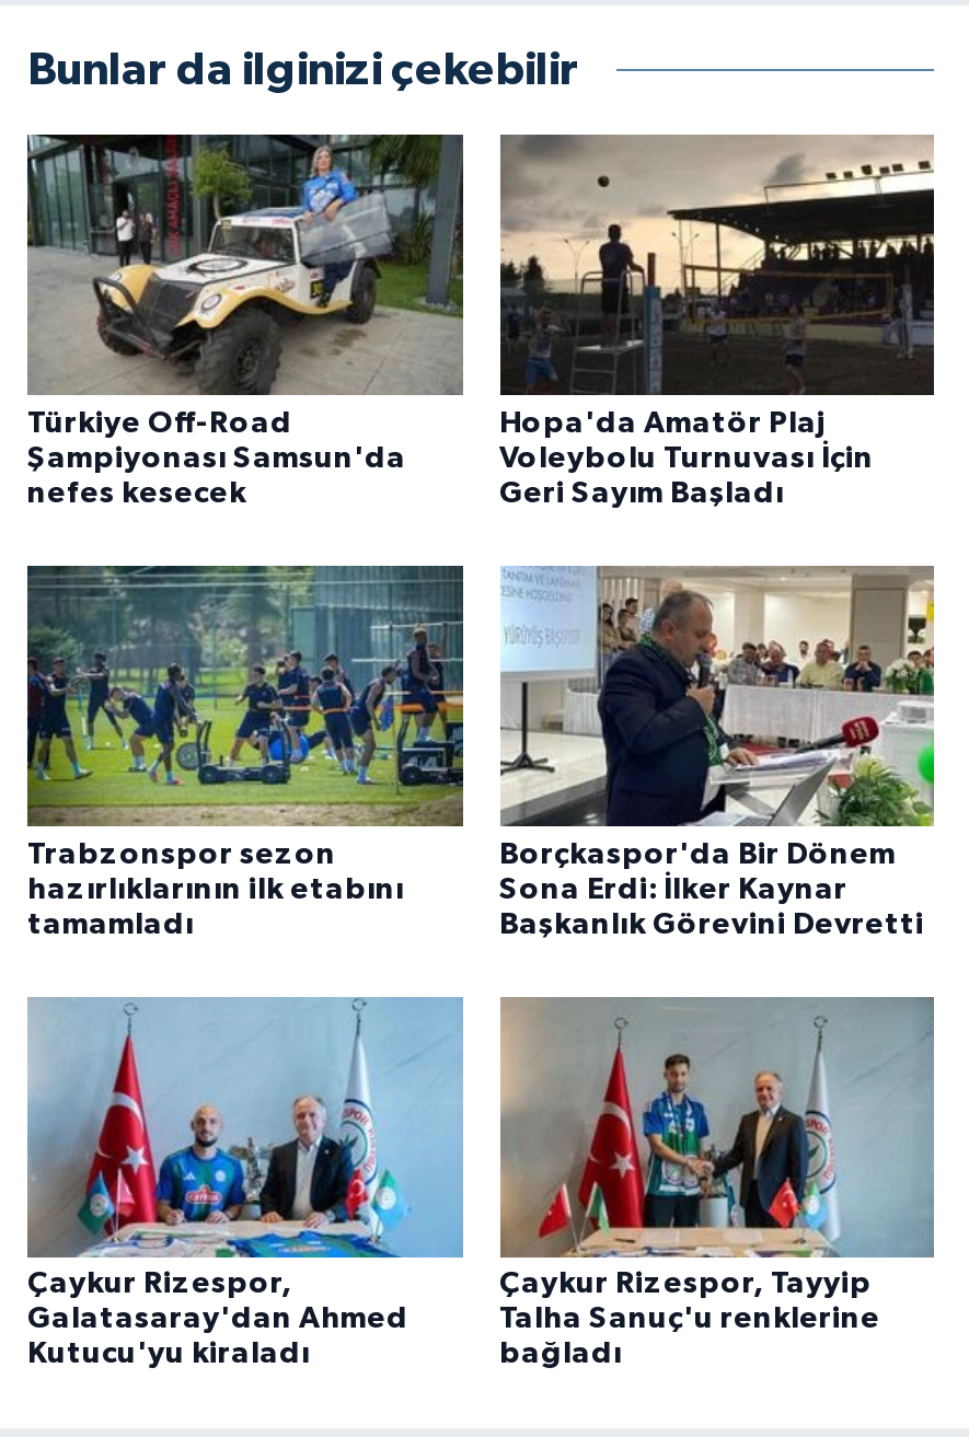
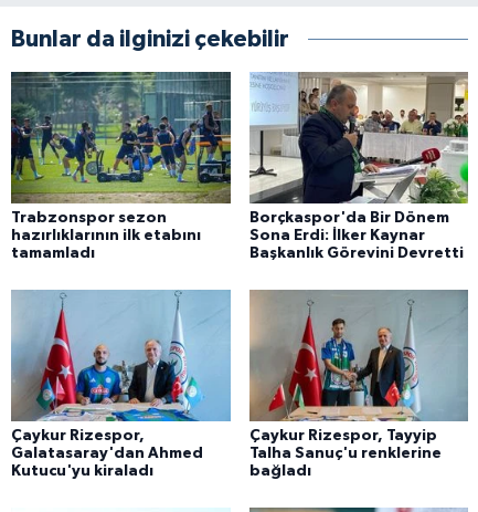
[27,132,463,508] [image] | Türkiye Off-Road | Şampiyonası Samsun'da | nefes kesecek -> none
[498,132,936,508] [image] | Hopa'da Amatör Plaj | Voleybolu Turnuvası İçin | Geri Sayım Başladı -> none

